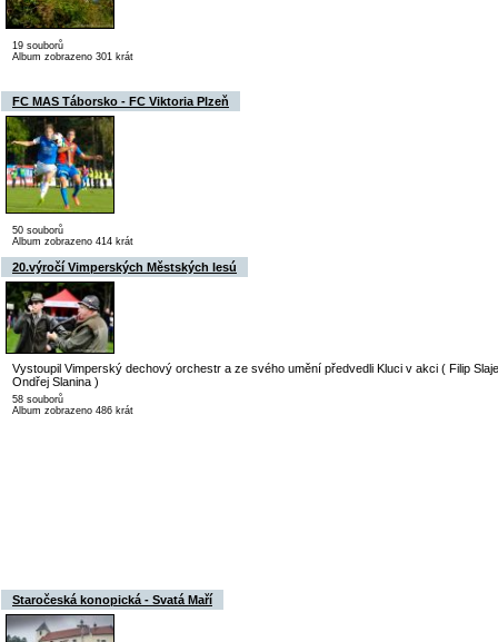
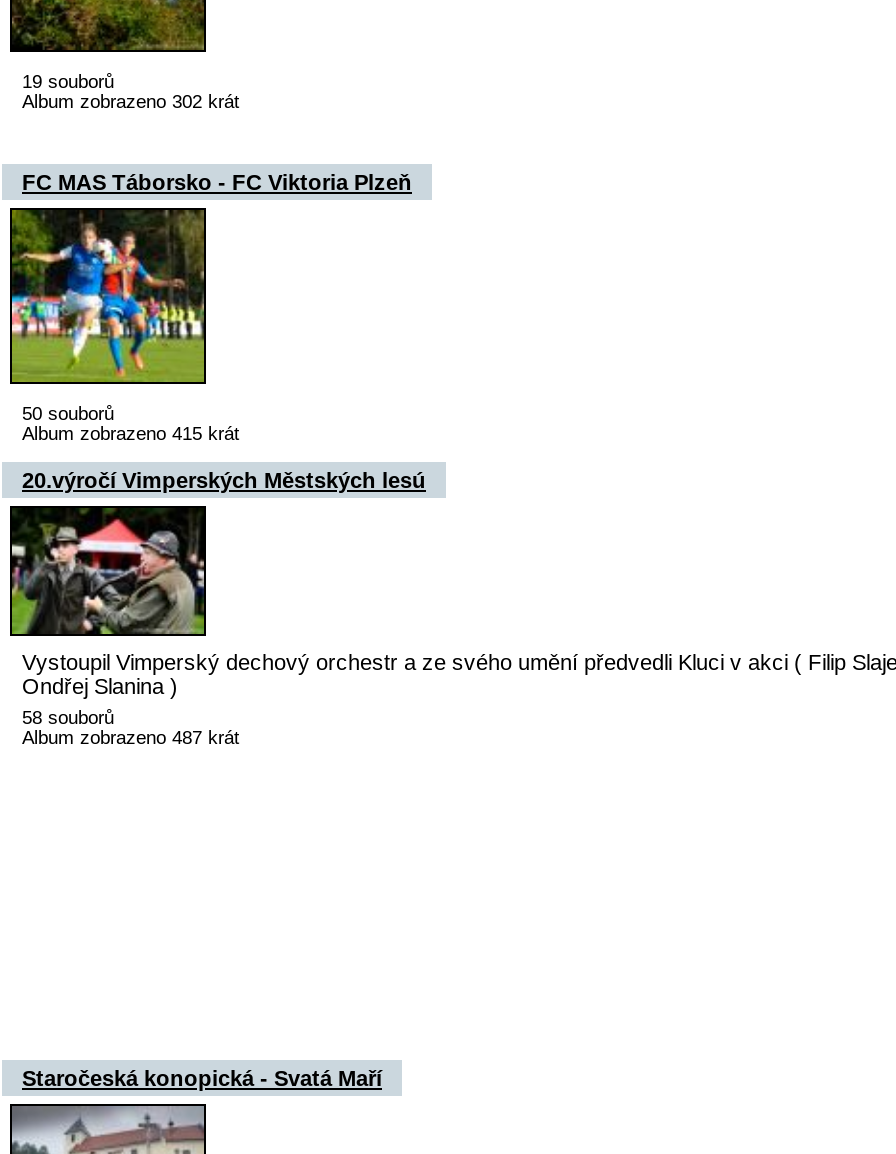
[12,51,133,62] Album zobrazeno 301 krát -> [22,92,240,112] Album zobrazeno 302 krát
[12,236,133,247] Album zobrazeno 414 krát -> [22,424,240,444] Album zobrazeno 415 krát
[12,405,133,416] Album zobrazeno 486 krát -> [22,728,240,748] Album zobrazeno 487 krát

